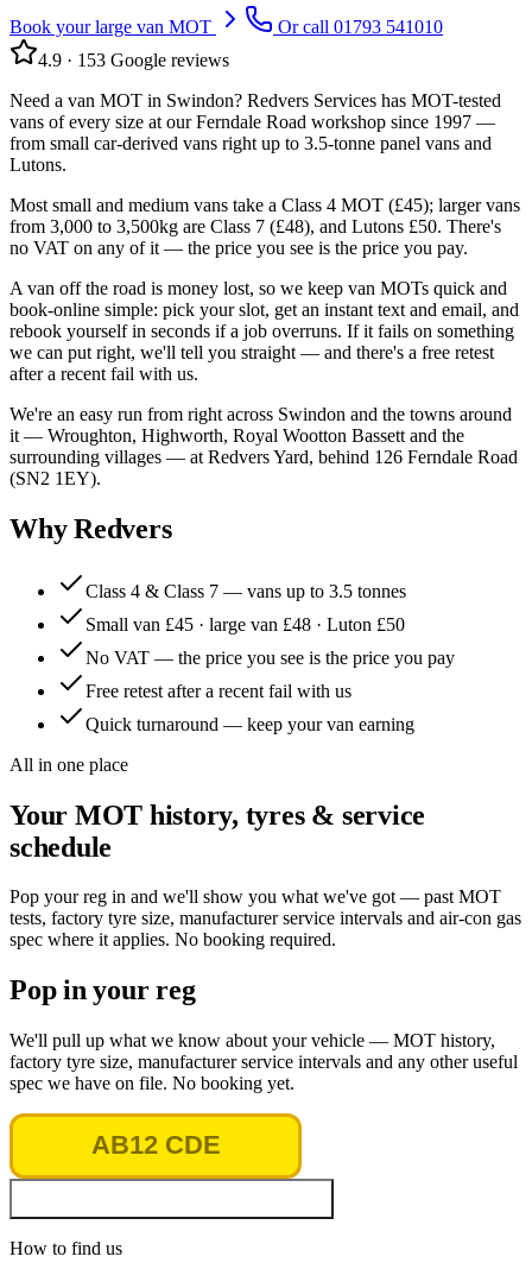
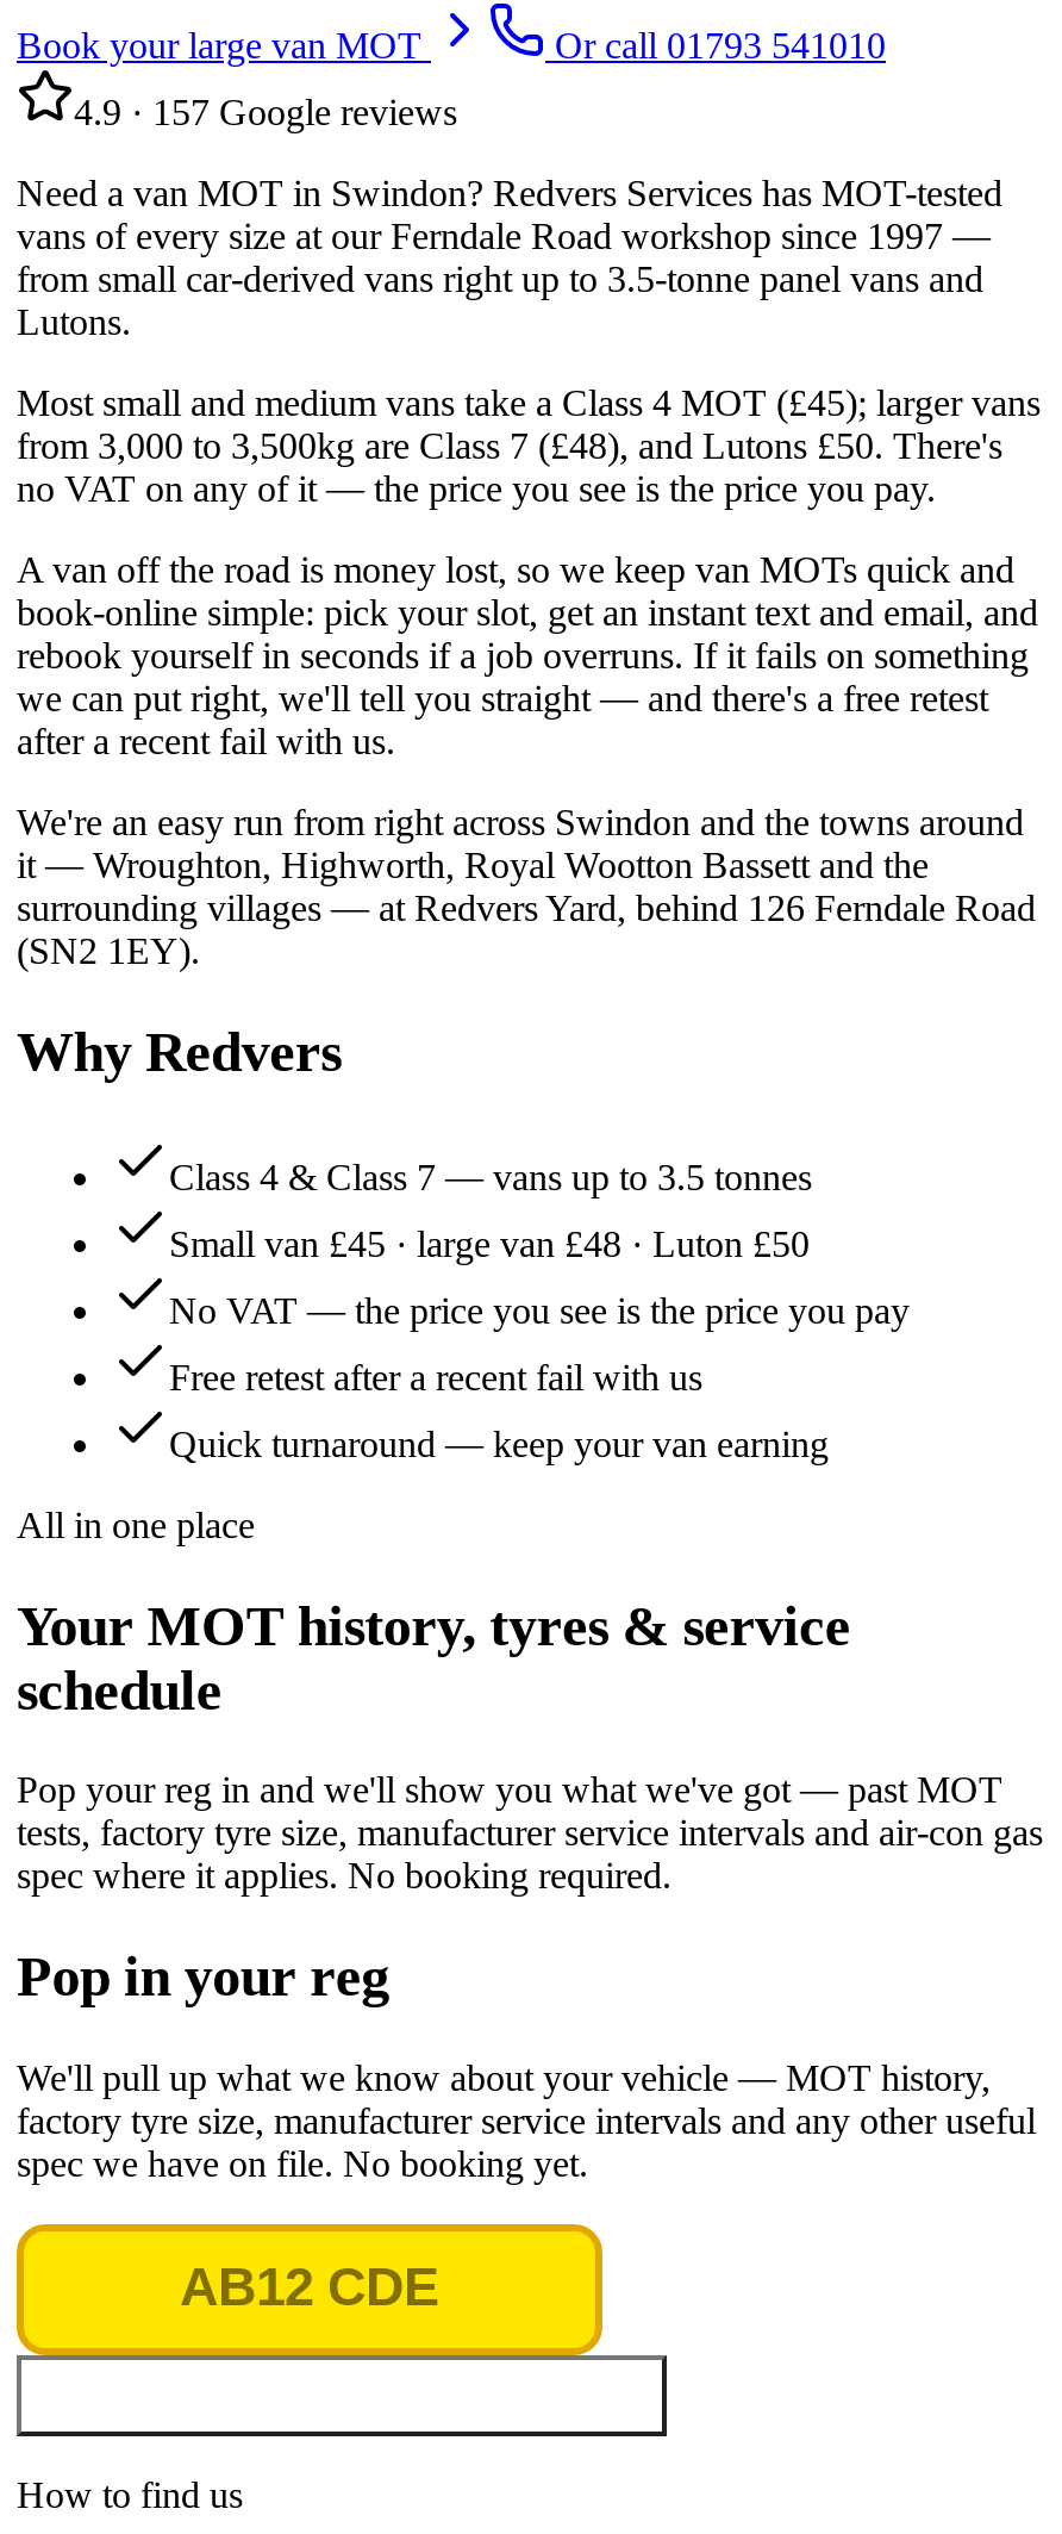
[38,50,229,70] 4.9 · 153 Google reviews -> [74,91,457,132] 4.9 · 157 Google reviews

